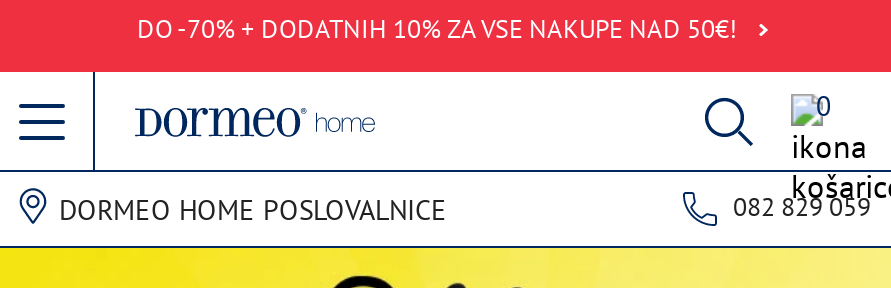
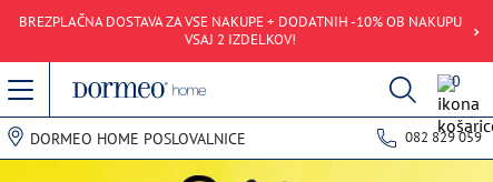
[137,11,737,45] DO -70% + DODATNIH 10% ZA VSE NAKUPE NAD 50€! -> [19,12,462,49] BREZPLAČNA DOSTAVA ZA VSE NAKUPE + DODATNIH -10% OB NAKUPU | VSAJ 2 IZDELKOV!

